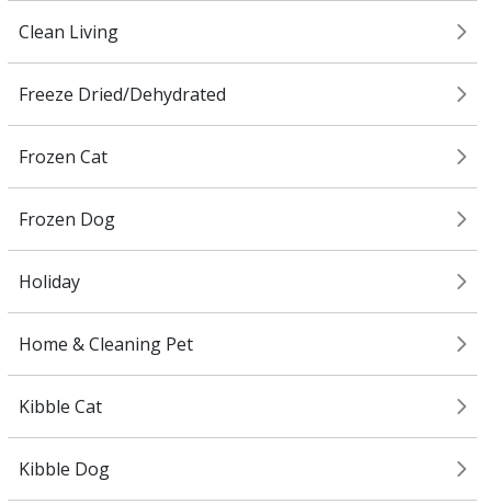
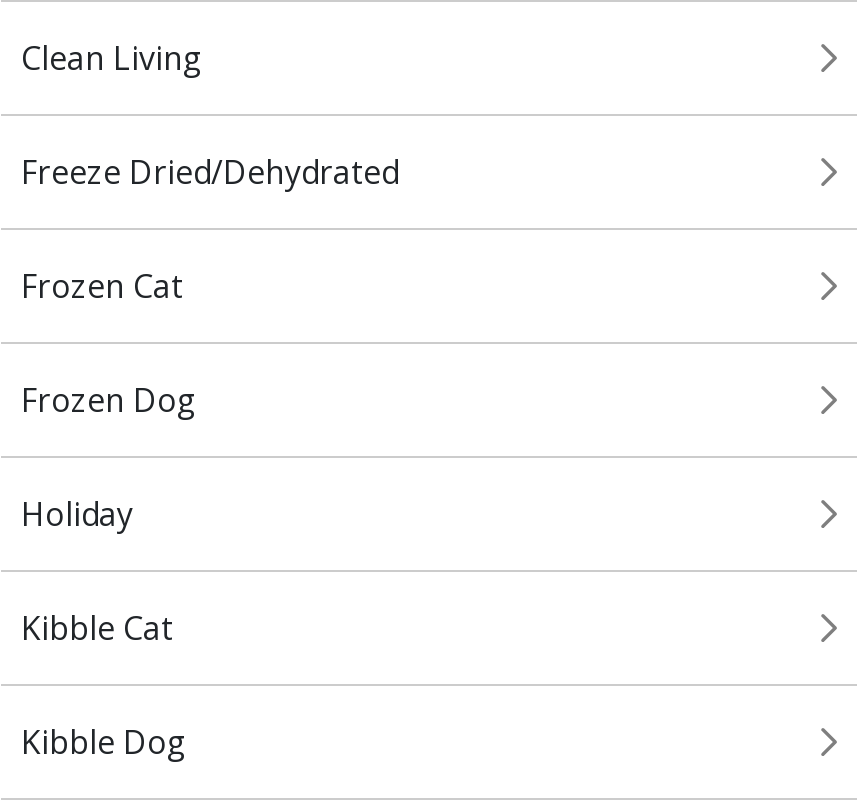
[19,332,193,356] Home & Cleaning Pet -> none

